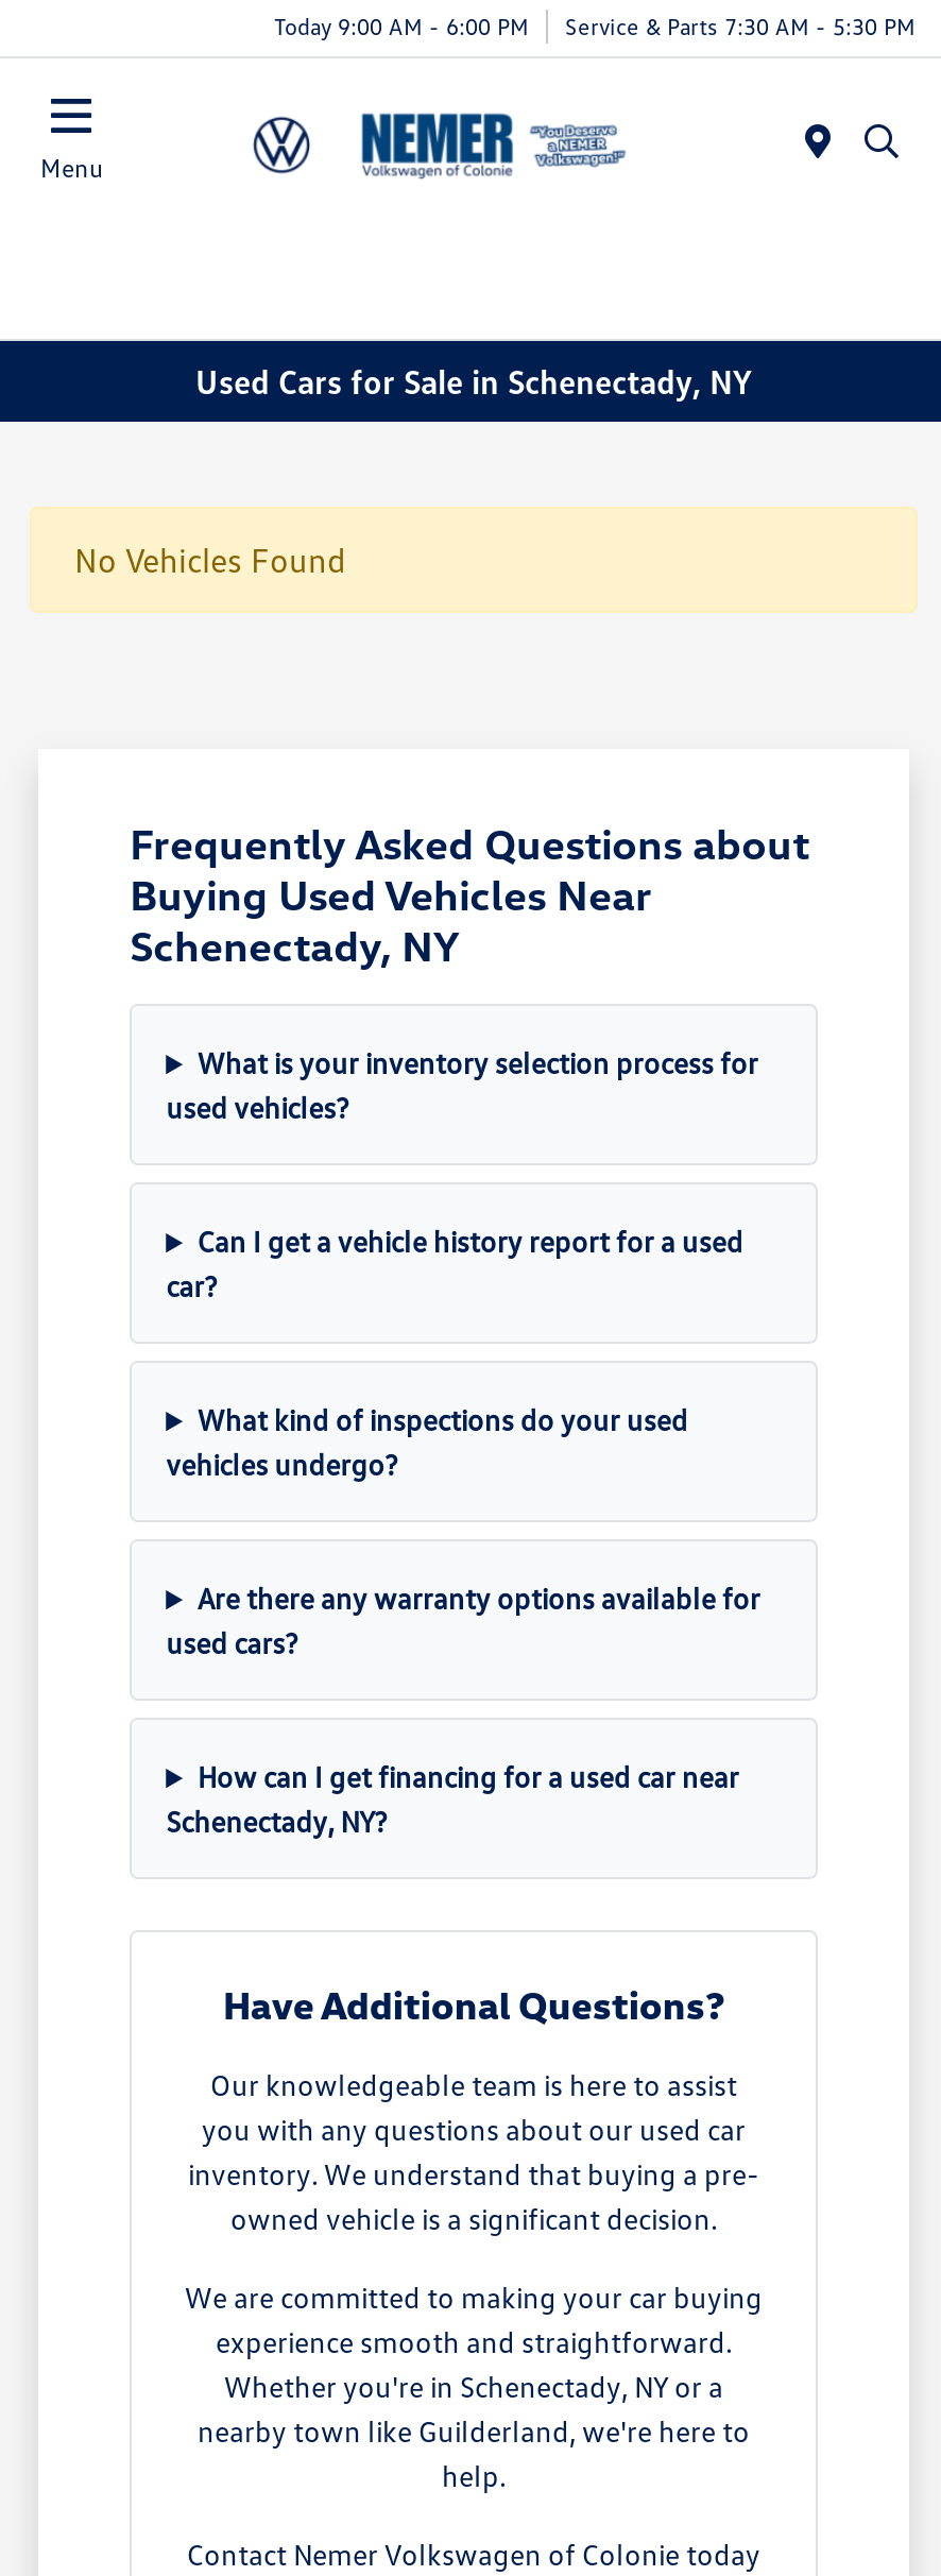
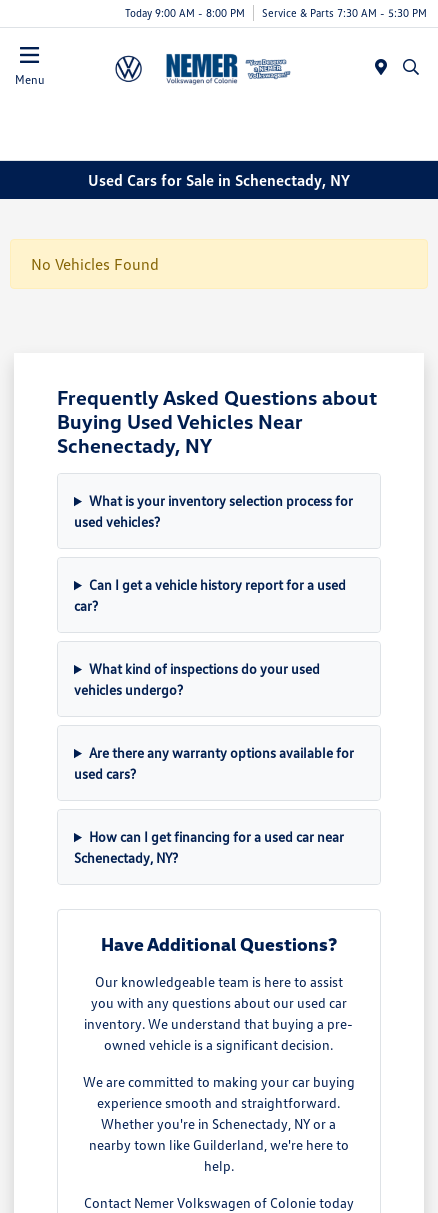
[274,11,916,38] Today 9:00 AM - 6:00 PM Service & Parts 7:30 AM - 5:30 PM -> [125,5,427,18] Today 9:00 AM - 8:00 PM Service & Parts 7:30 AM - 5:30 PM

